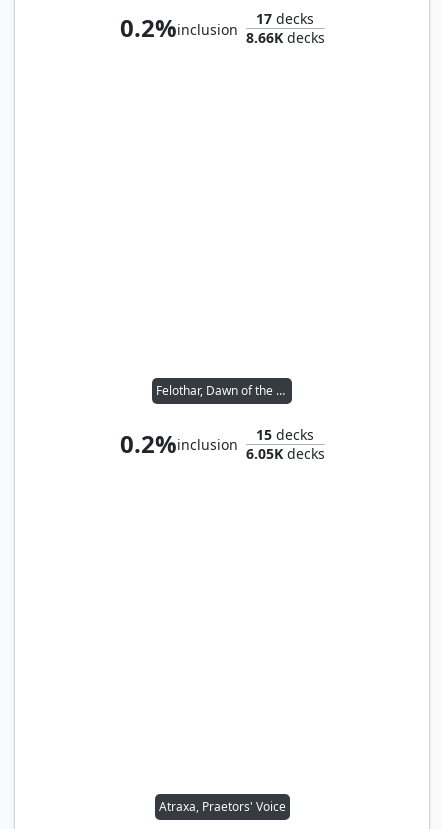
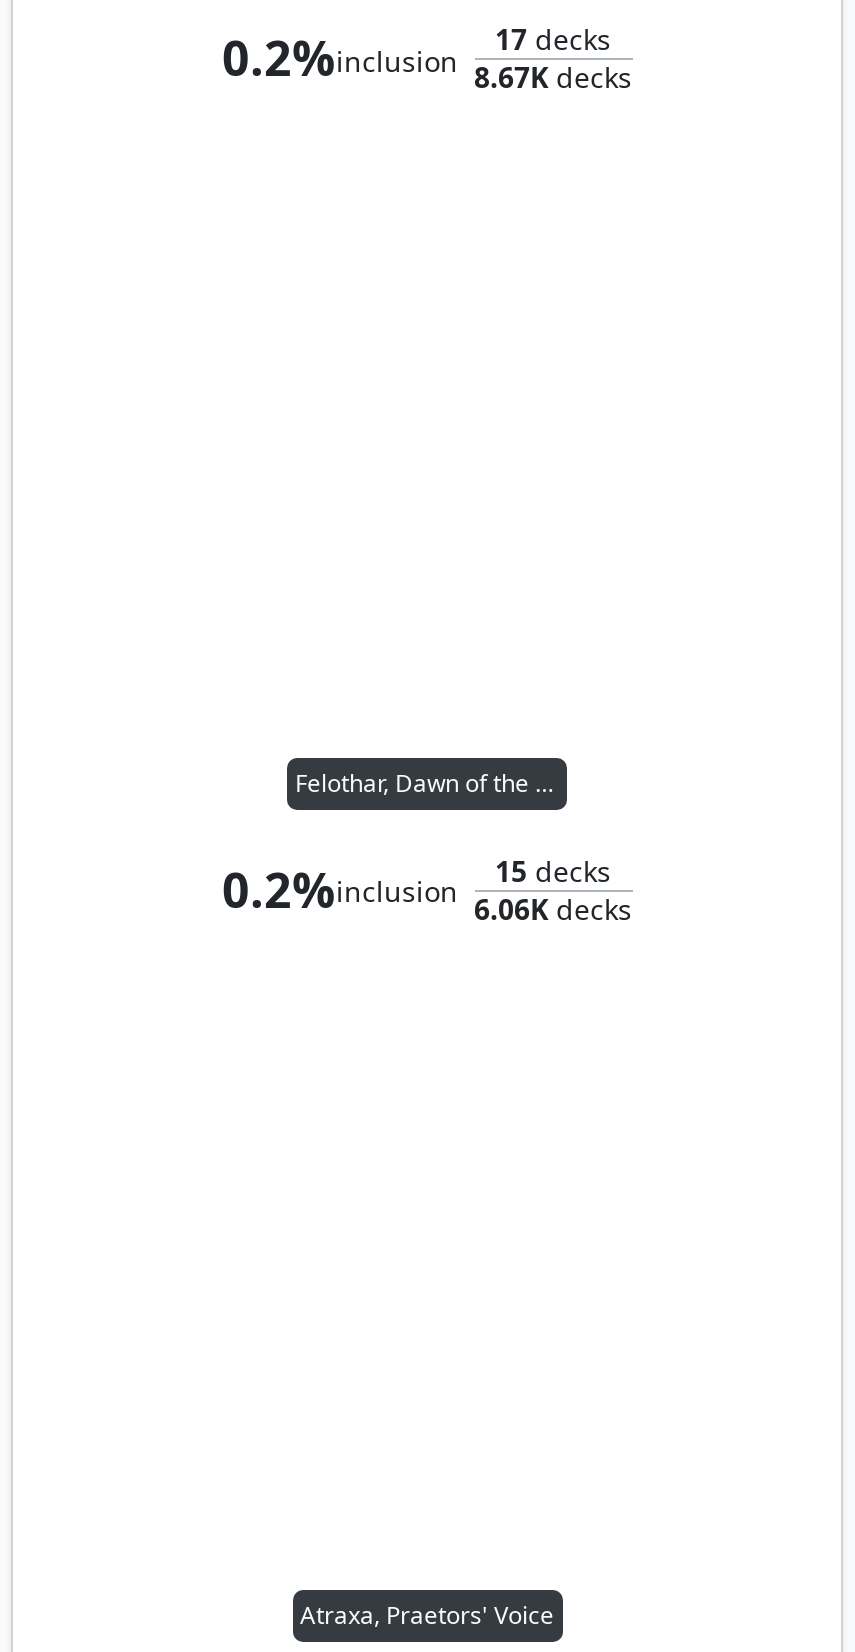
[119,9,324,47] 0.2%inclusion 8.66K decks 17 decks -> [222,21,632,97] 0.2%inclusion 8.67K decks 17 decks
[119,425,324,463] 0.2%inclusion 6.05K decks 15 decks -> [222,851,632,927] 0.2%inclusion 6.06K decks 15 decks

